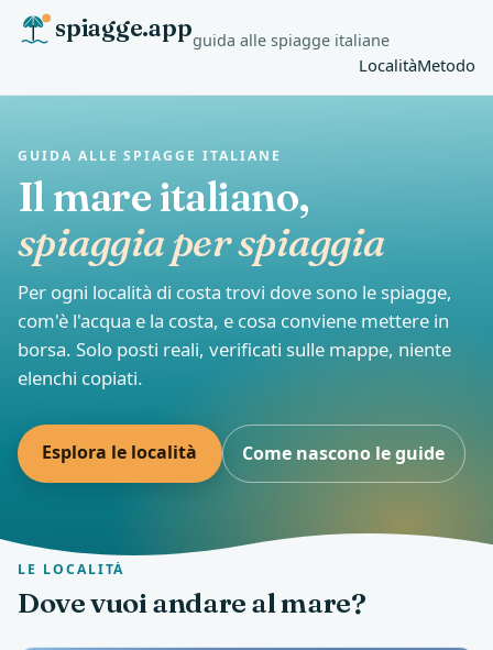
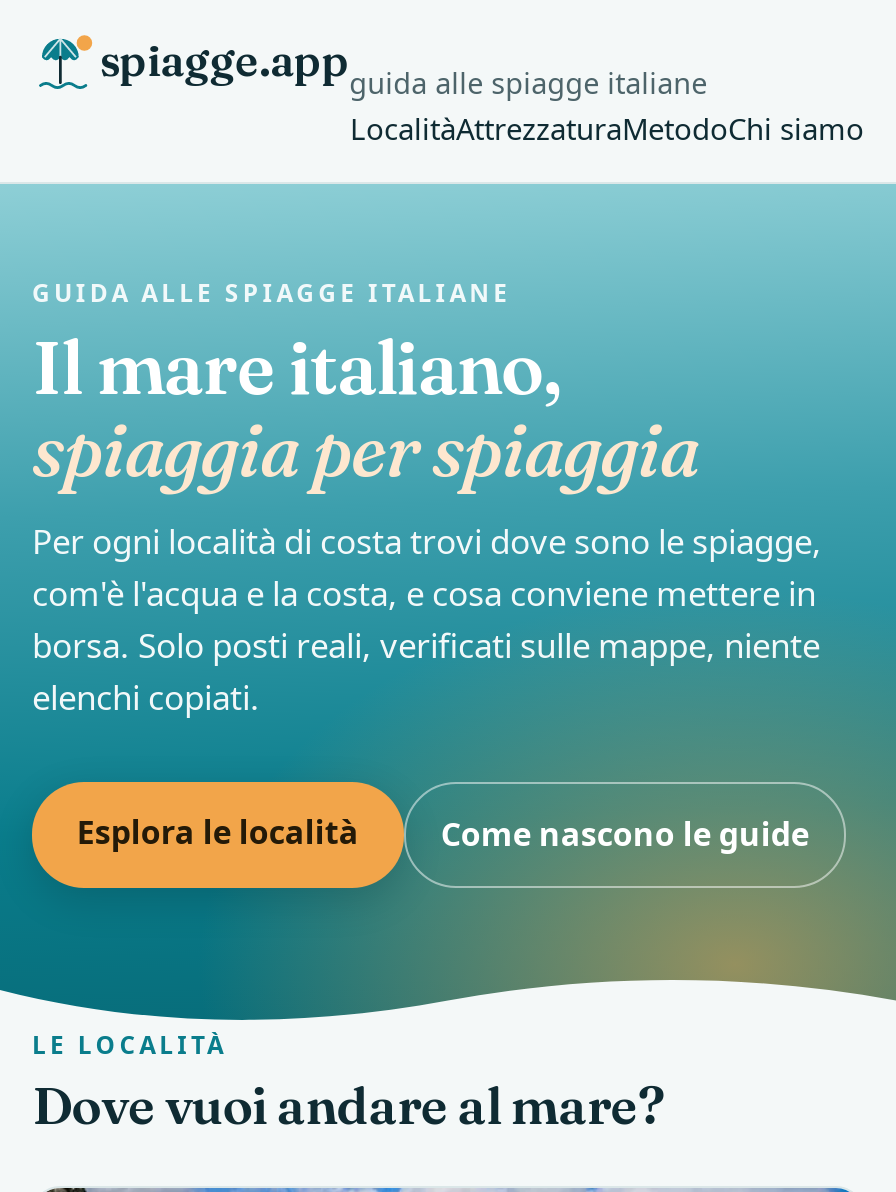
[359,54,475,76] LocalitàMetodo -> [350,109,864,149] LocalitàAttrezzaturaMetodoChi siamo

